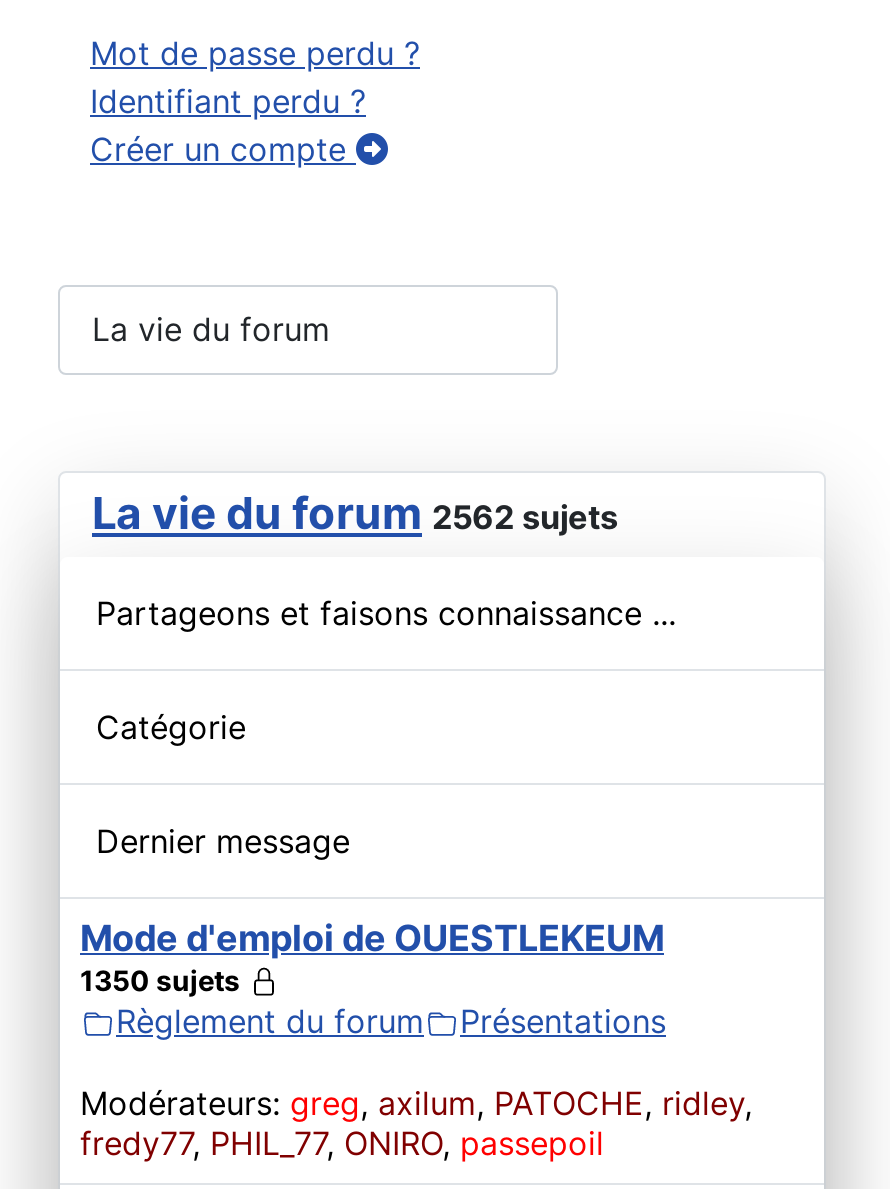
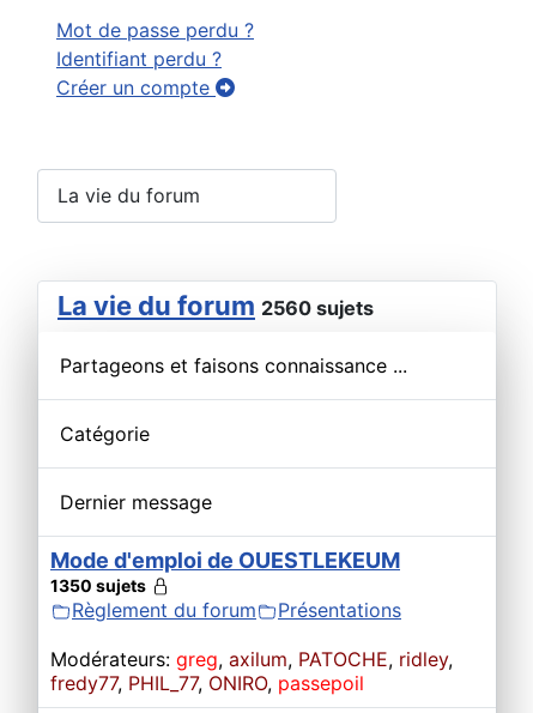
[92,487,618,539] La vie du forum 2562 sujets -> [57,290,374,321] La vie du forum 2560 sujets

